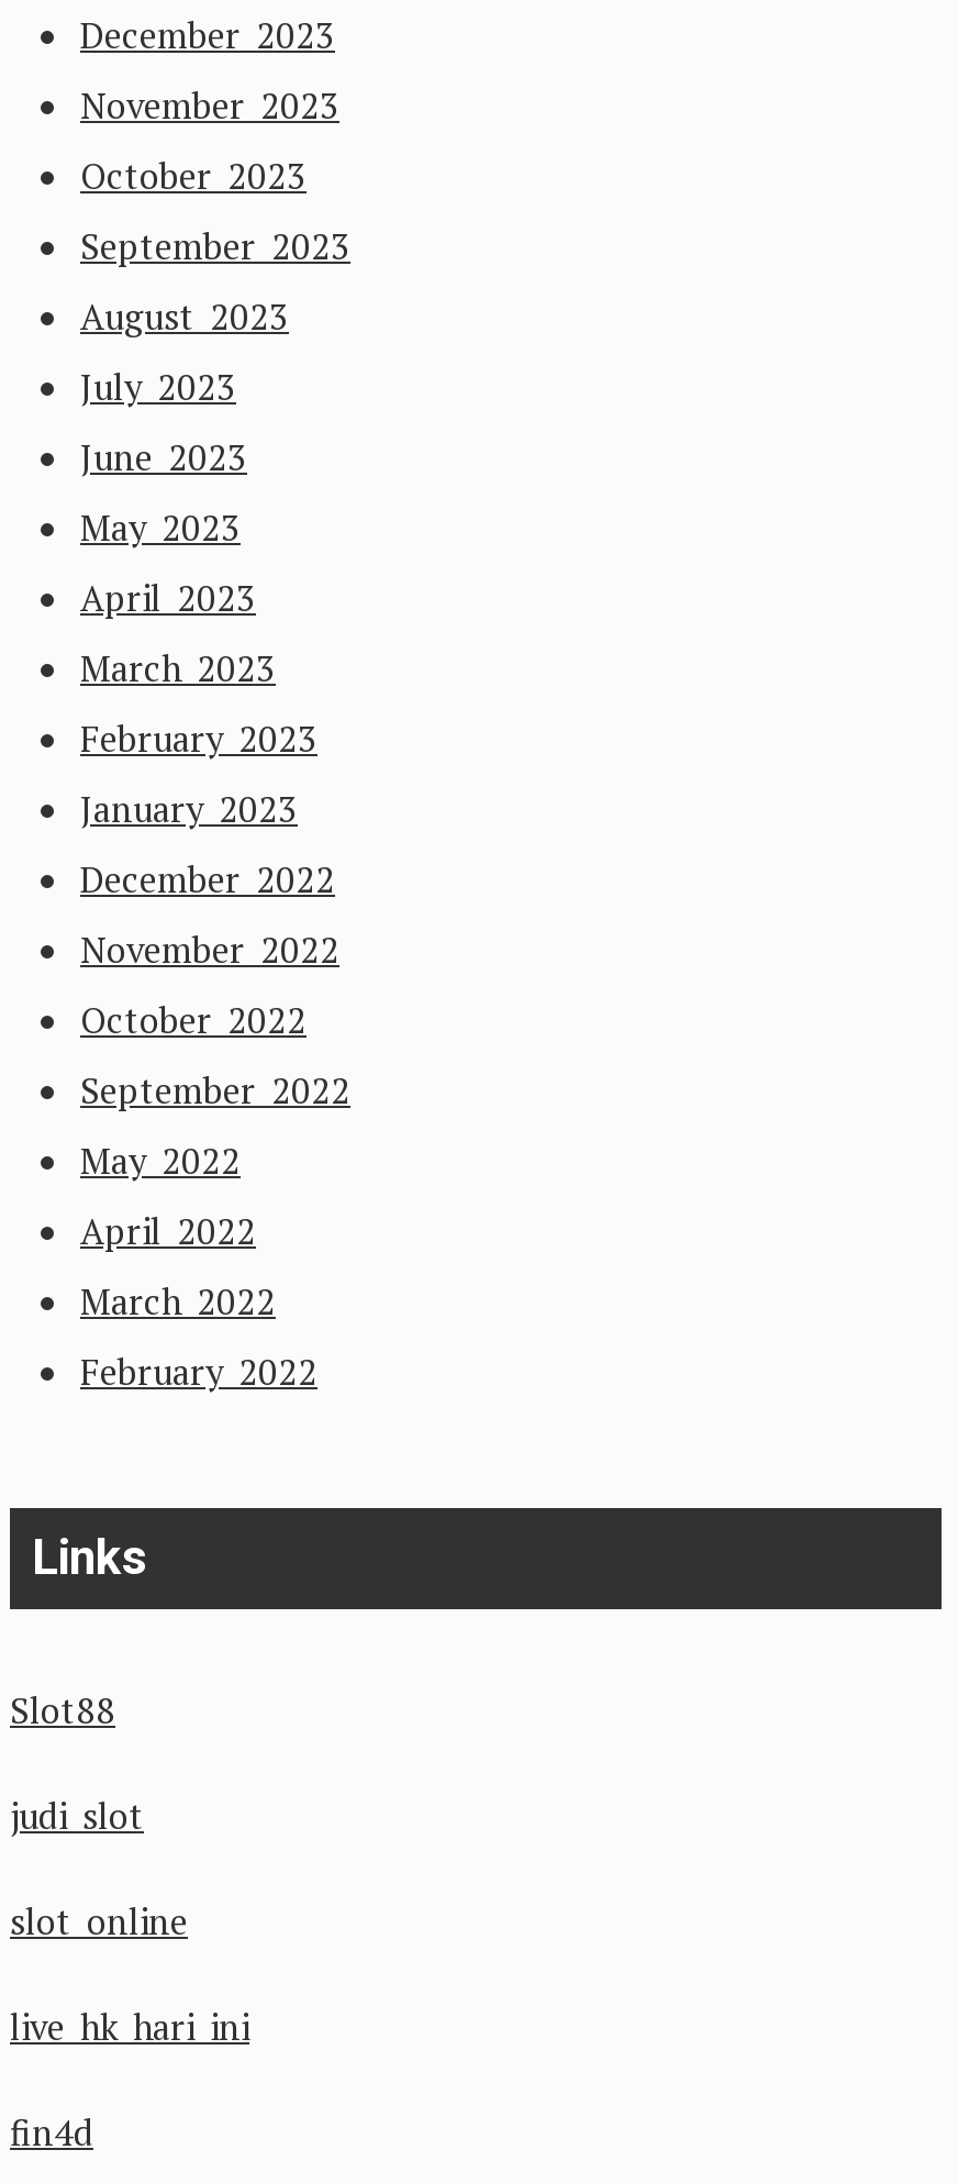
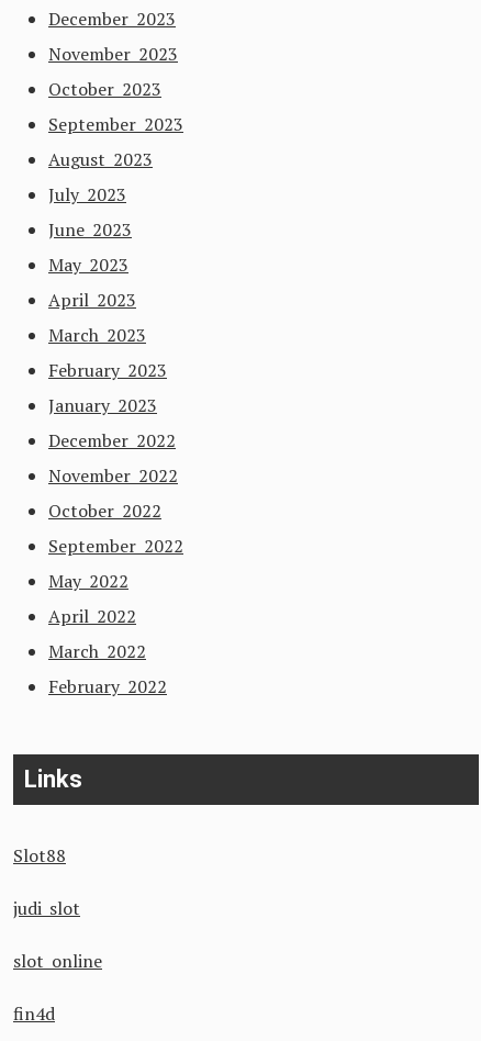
[10,2003,249,2051] live hk hari ini -> none

